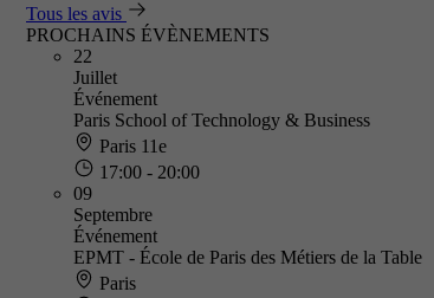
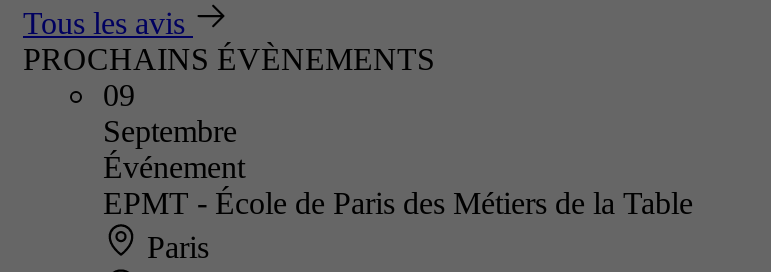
[73,46,370,182] 22 | Juillet | Événement | Paris School of Technology & Business | Paris 11e | 17:00 - 20:00 -> none

